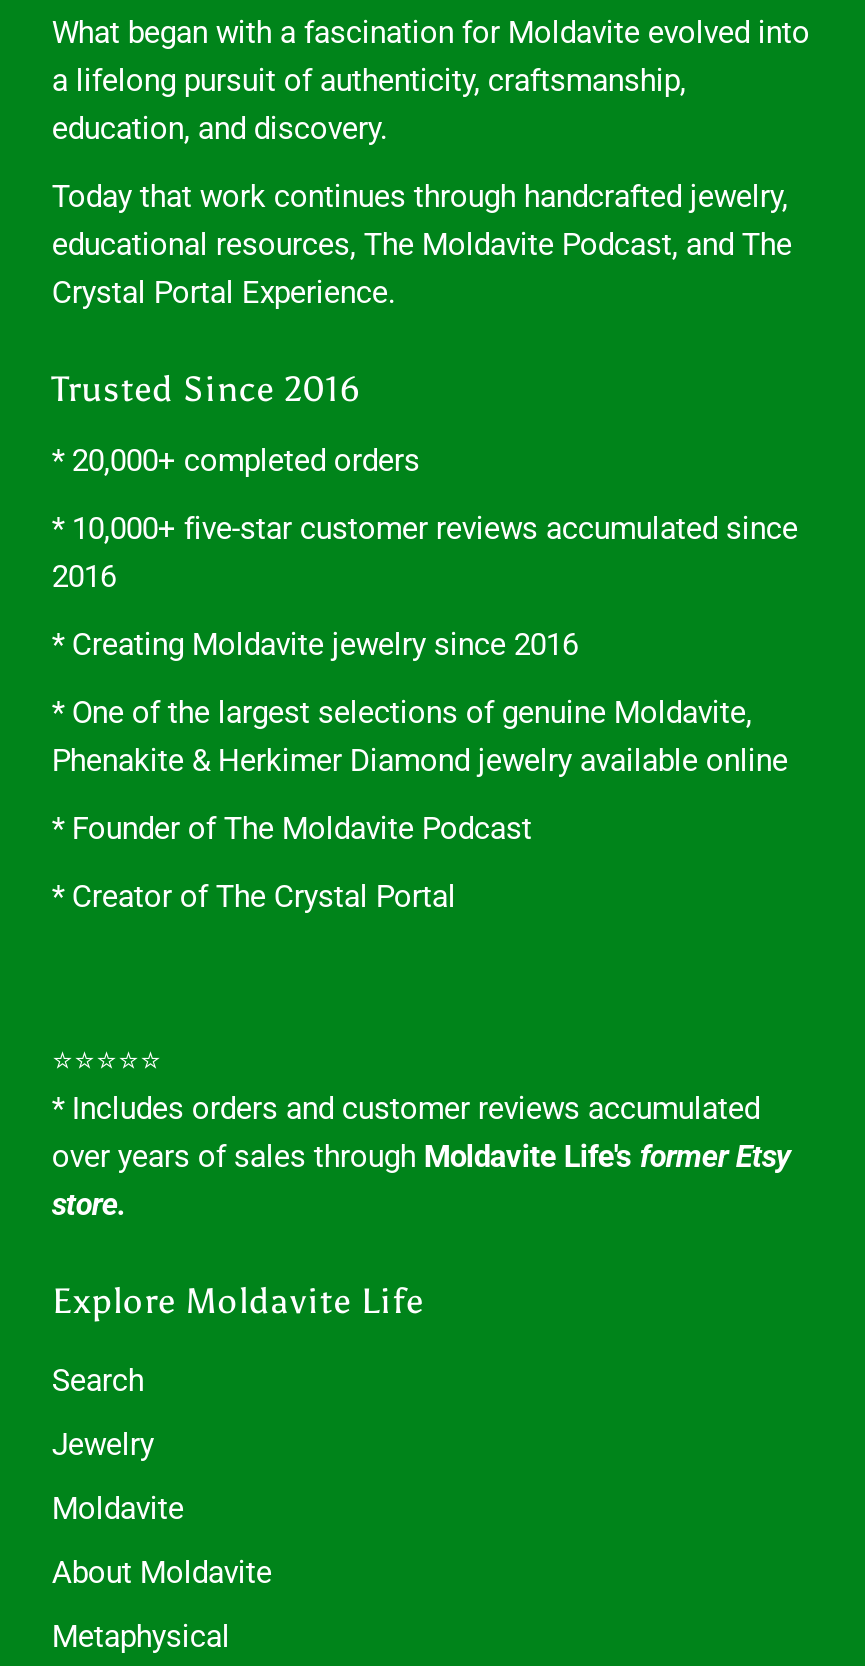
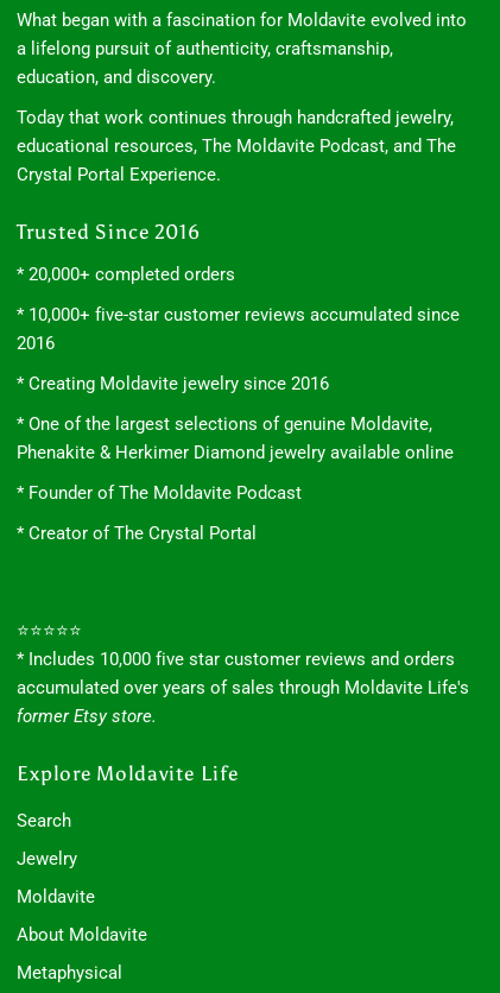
[52,1091,790,1223] * Includes orders and customer reviews accumulated | over years of sales through Moldavite Life's former Etsy | store. -> [17,649,470,727] * Includes 10,000 five star customer reviews and orders | accumulated over years of sales through Moldavite Life's | former Etsy store.

